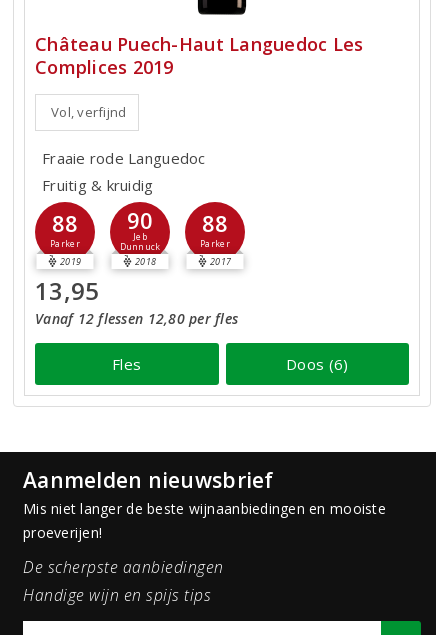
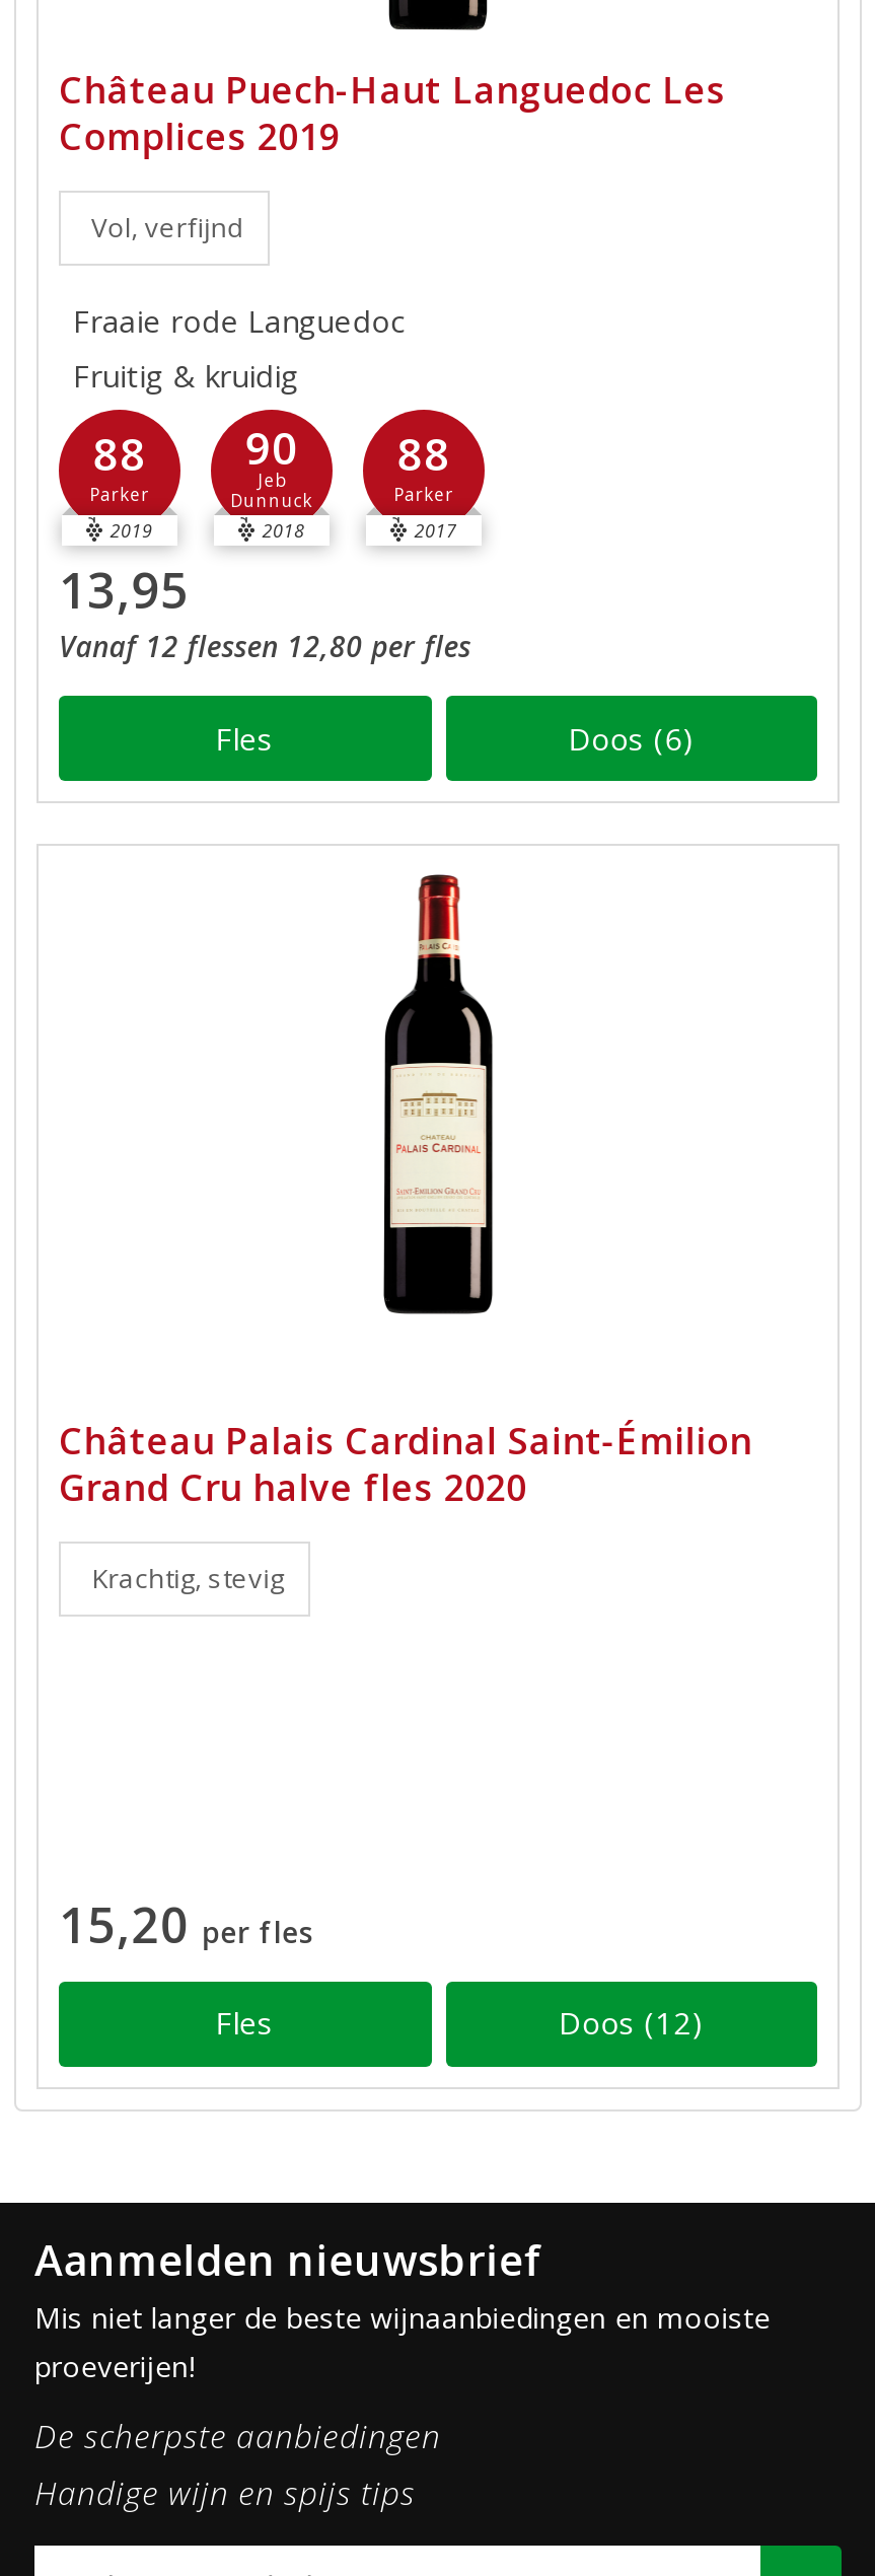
none -> [59,1415,752,1596] Château Palais Cardinal Saint-Émilion | Grand Cru halve fles 2020 | Krachtig, stevig
none -> [59,1890,703,2044] 15,20 per fles | Fles | Doos (12)
none -> [381,872,495,1308] [image]

